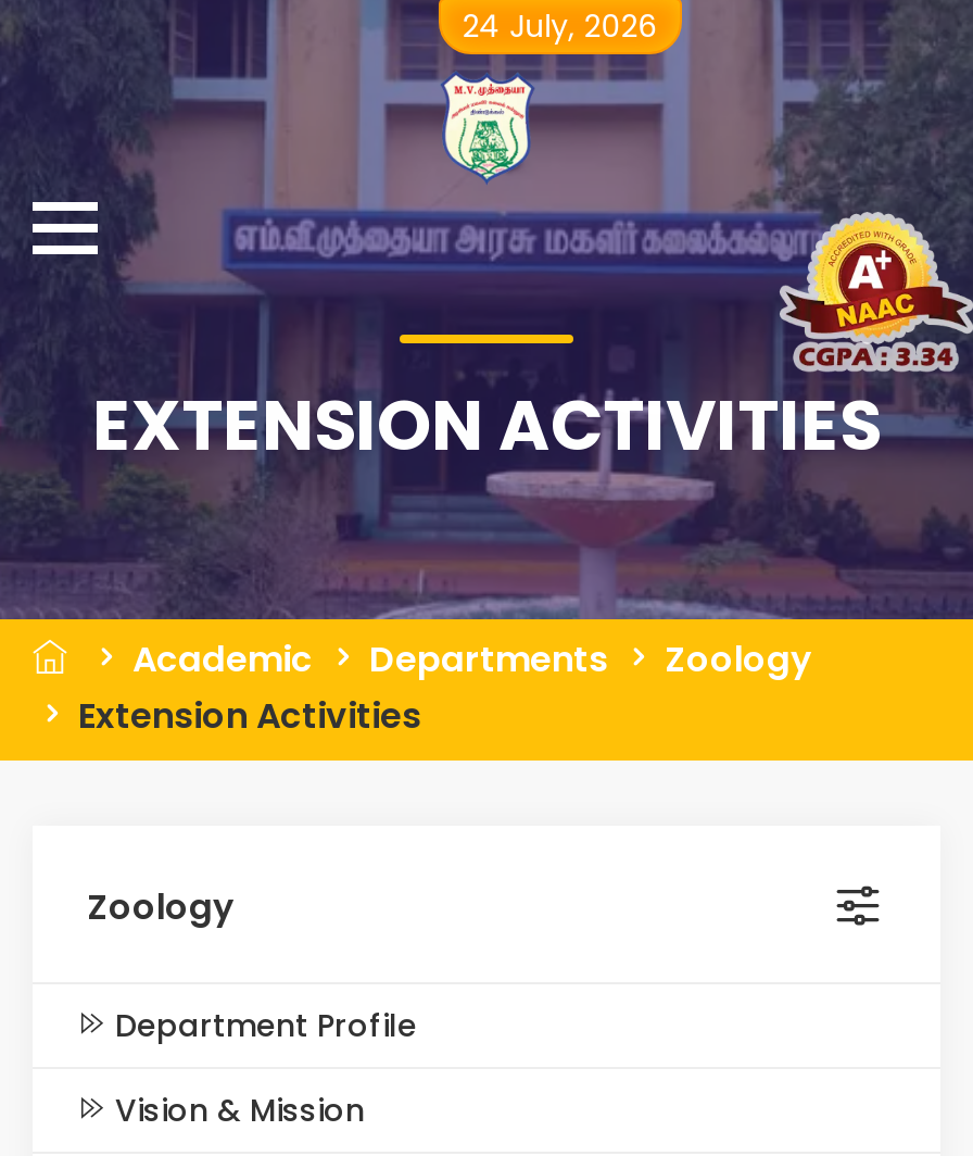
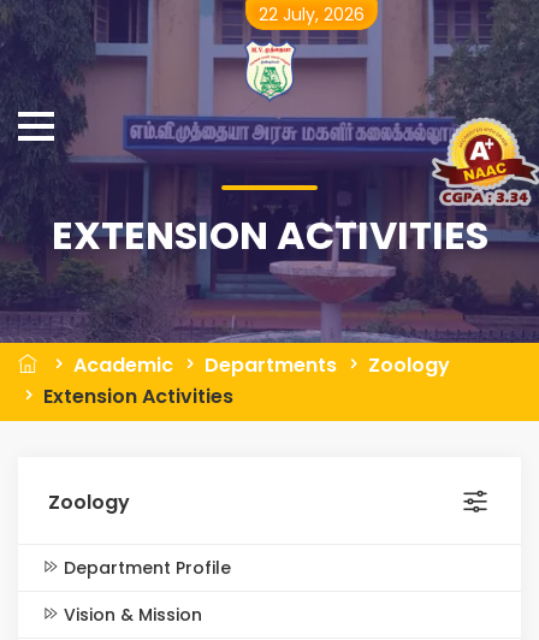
[462,4,657,48] 24 July, 2026 -> [258,2,364,26] 22 July, 2026

